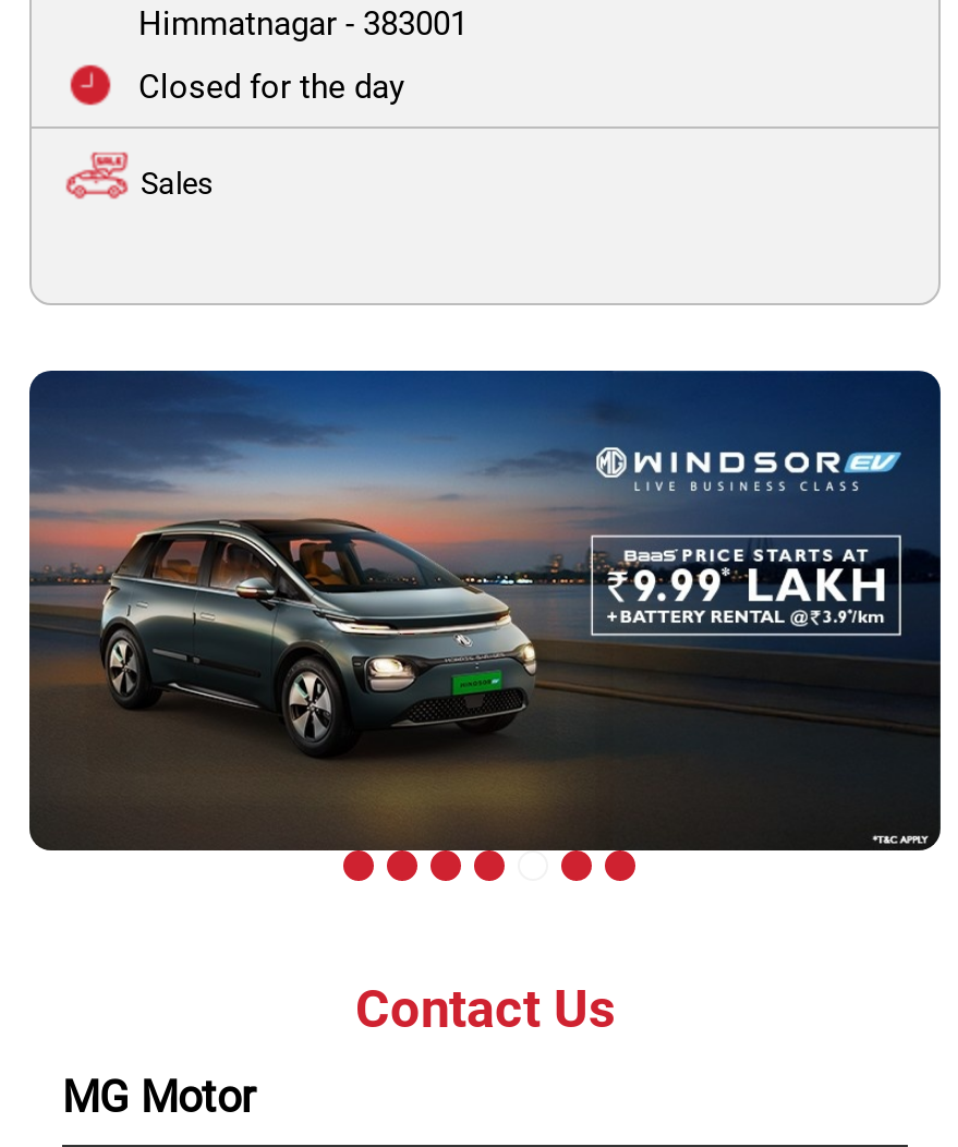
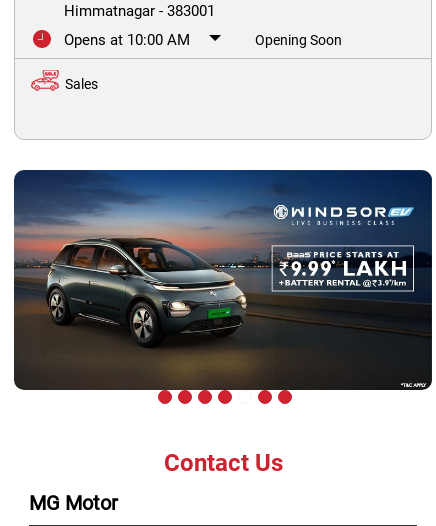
[138,68,404,107] Closed for the day -> [64,31,342,49] Opens at 10:00 AM | Opening Soon

